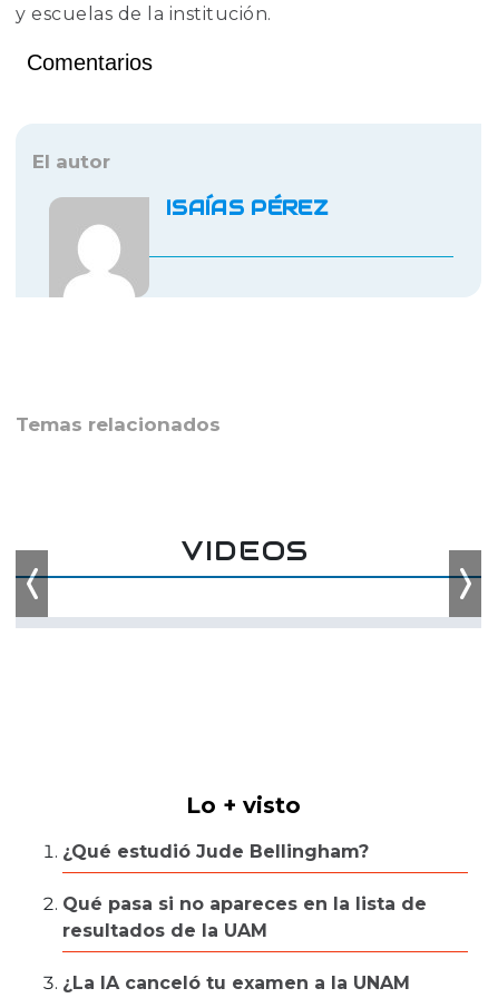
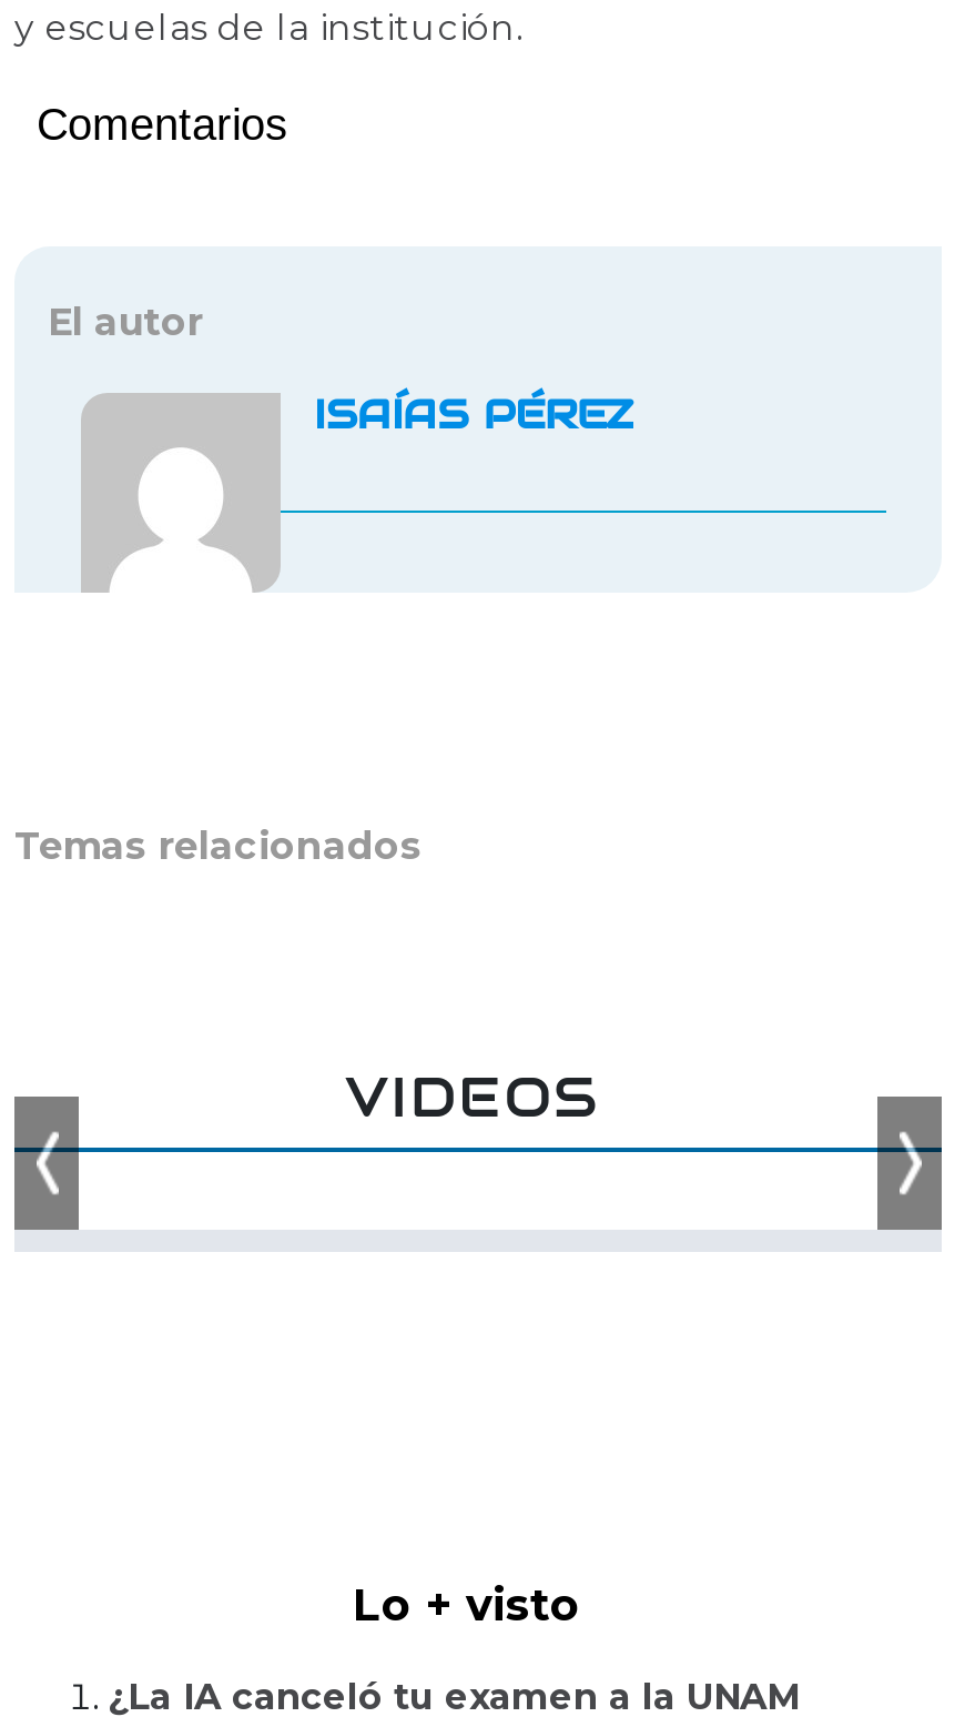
[62,841,427,941] ¿Qué estudió Jude Bellingham? | Qué pasa si no apareces en la lista de | resultados de la UAM -> none

